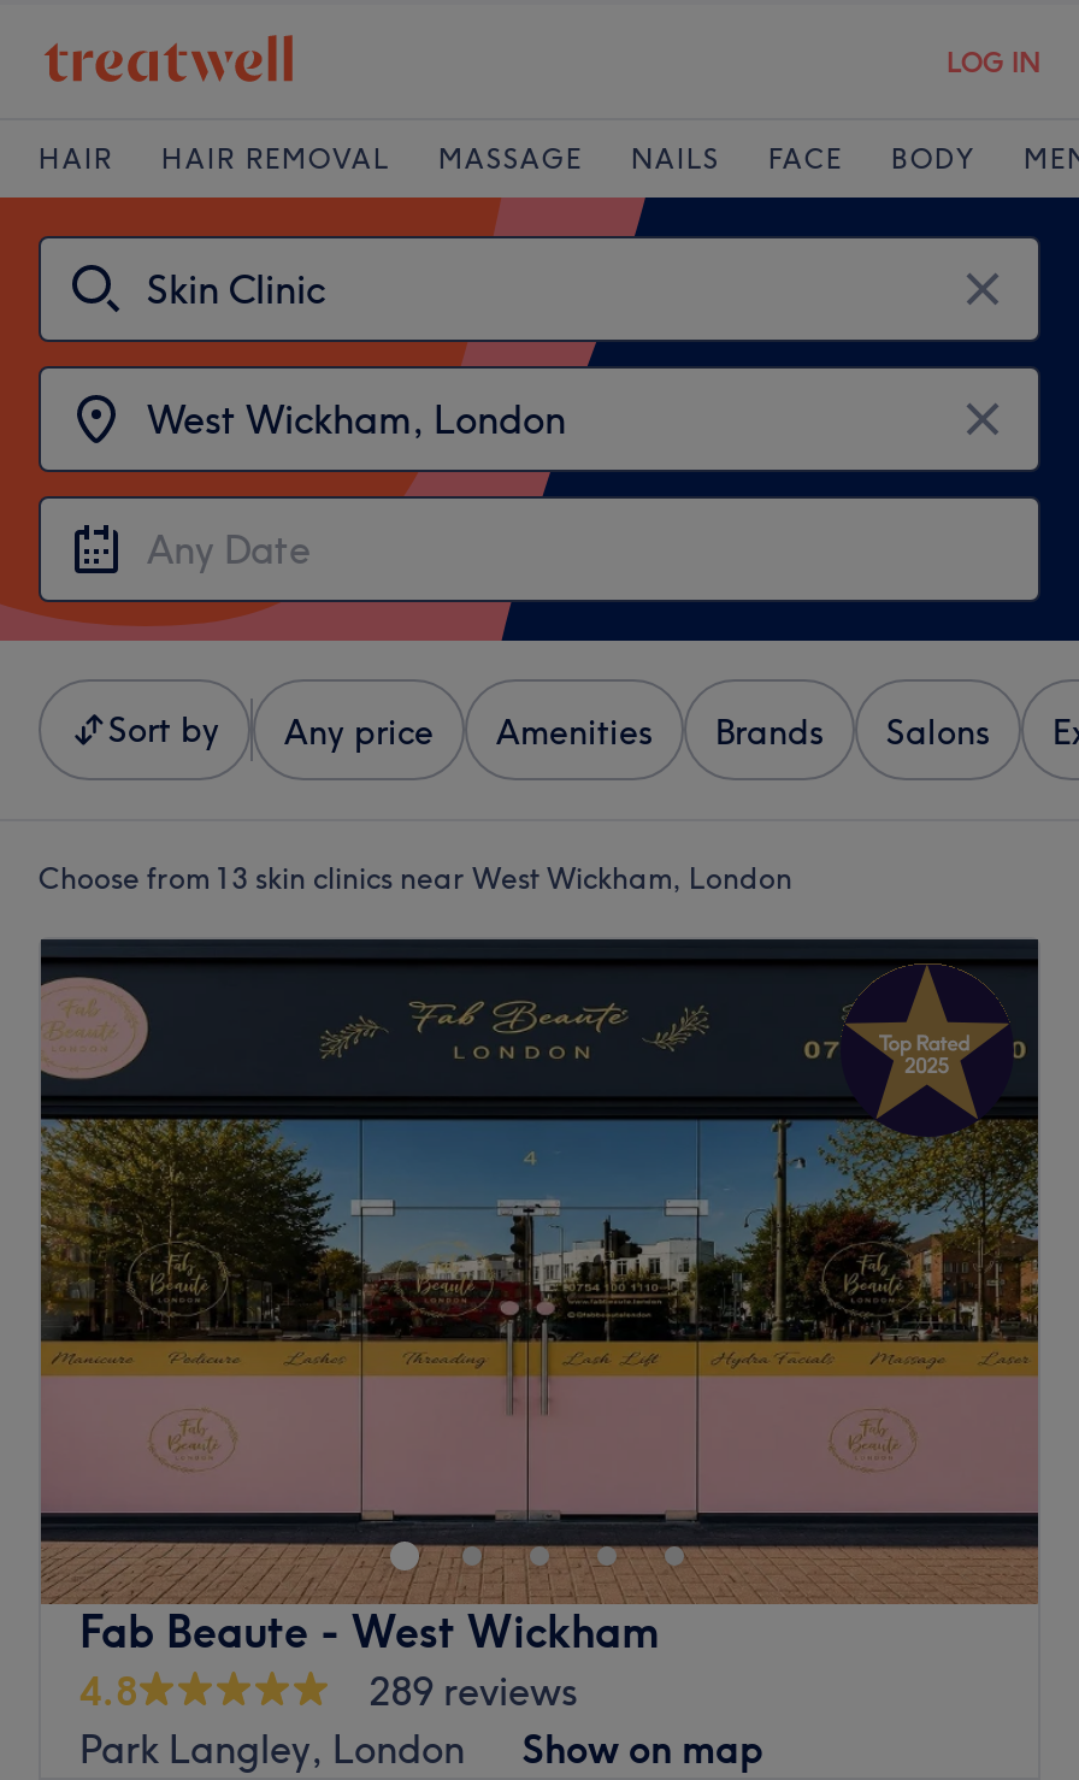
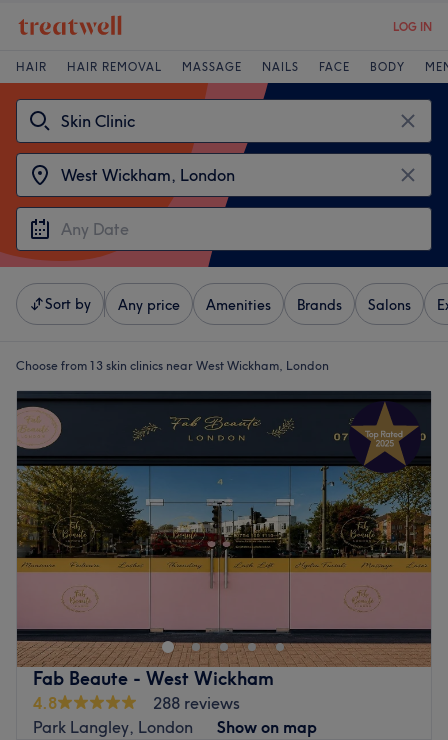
[368,1667,578,1715] 289 reviews -> [153,693,240,713] 288 reviews

